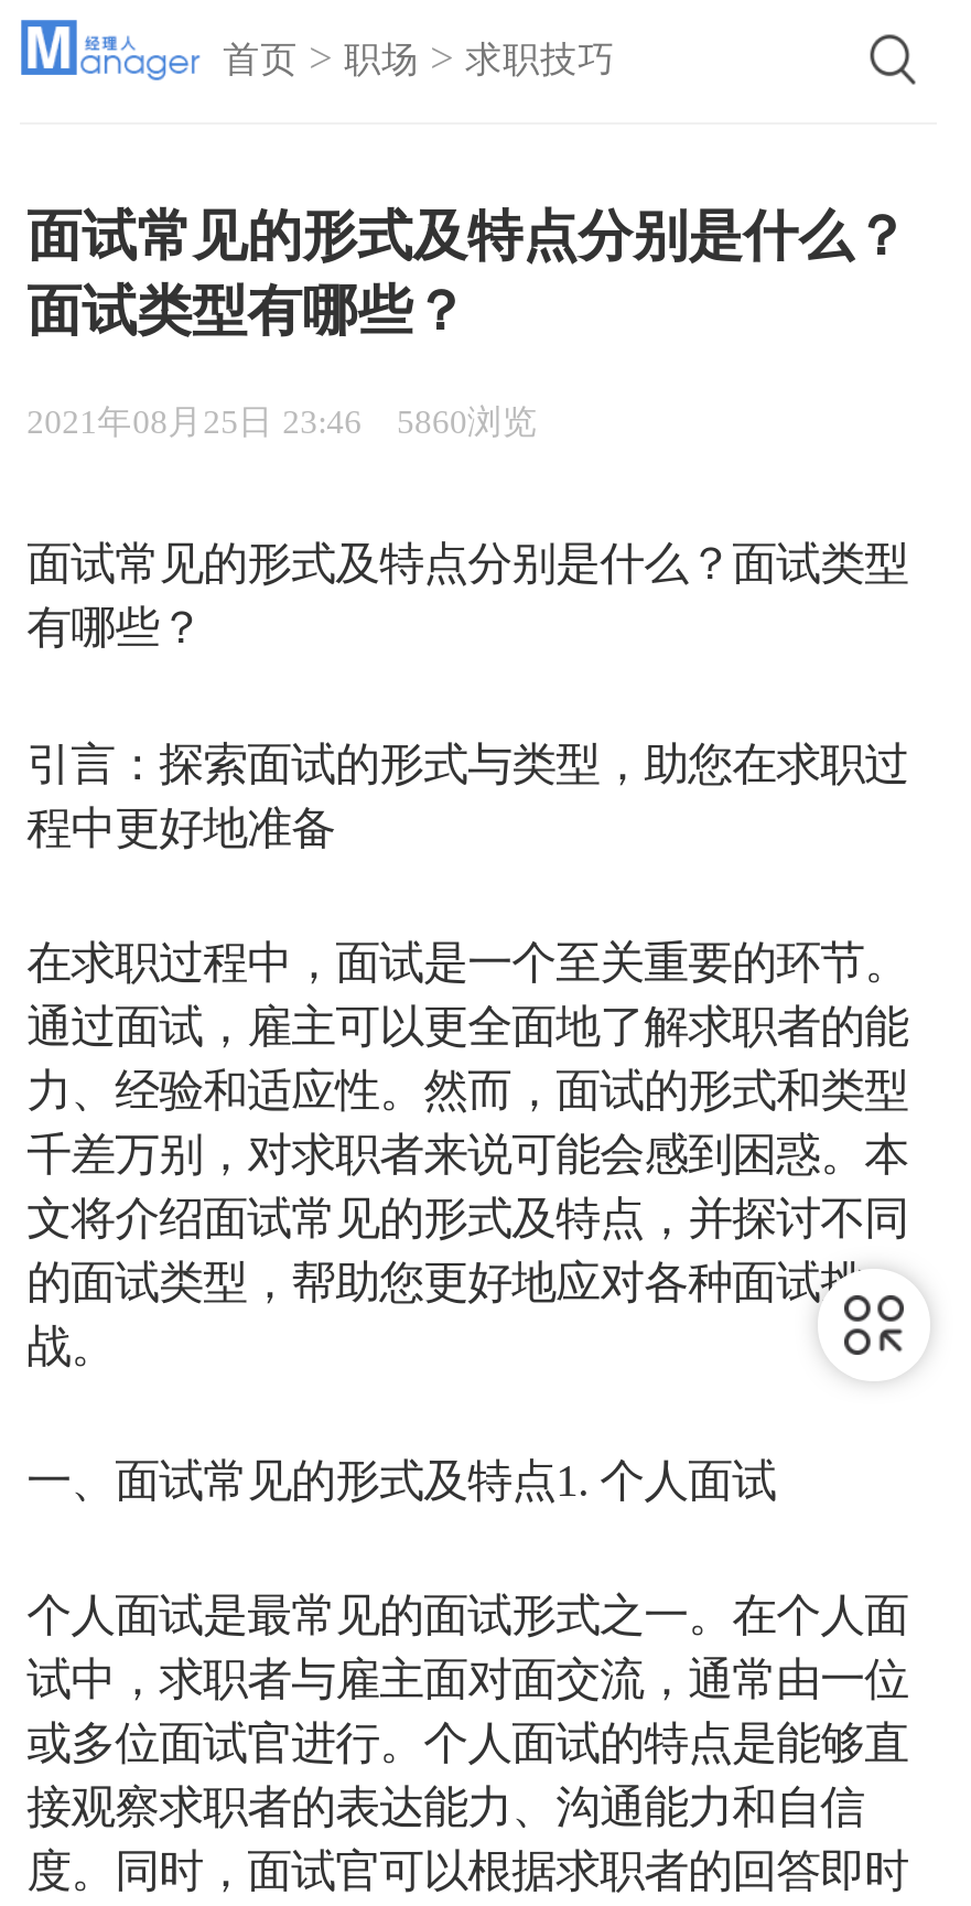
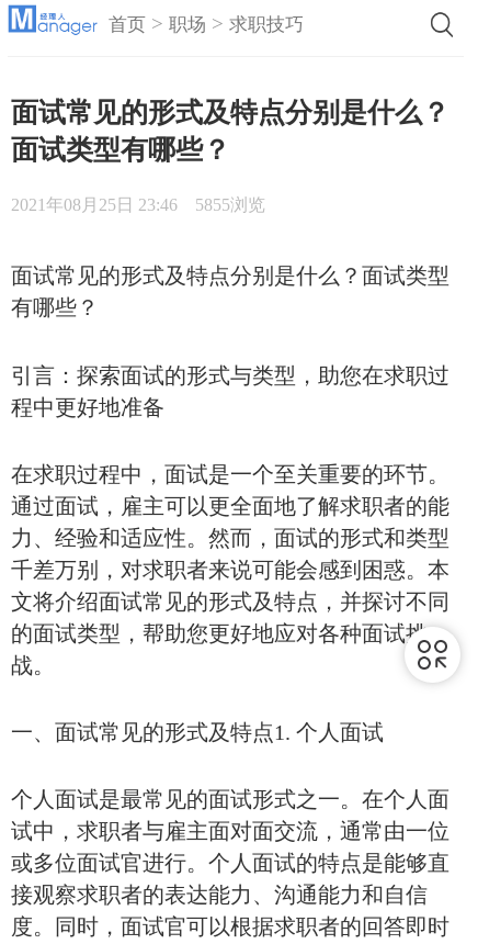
[27,402,538,439] 2021年08月25日 23:46 5860浏览 -> [11,195,265,214] 2021年08月25日 23:46 5855浏览

